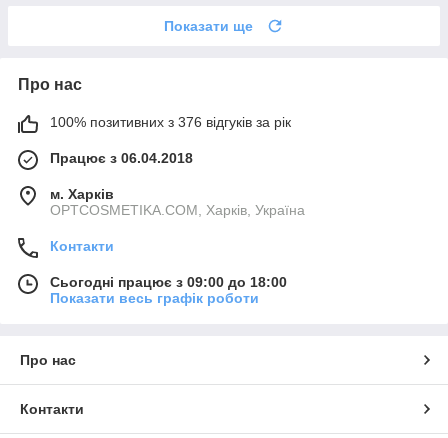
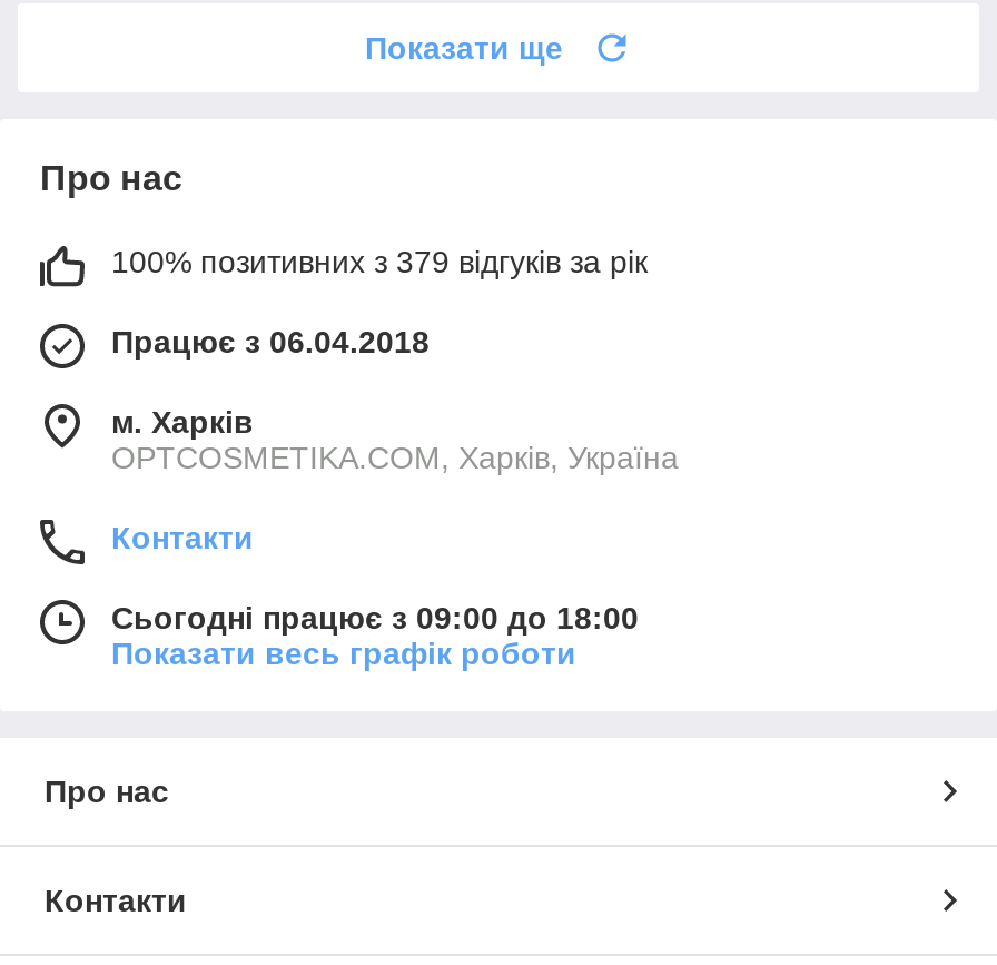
[50,114,291,130] 100% позитивних з 376 відгуків за рік -> [111,245,648,280] 100% позитивних з 379 відгуків за рік

